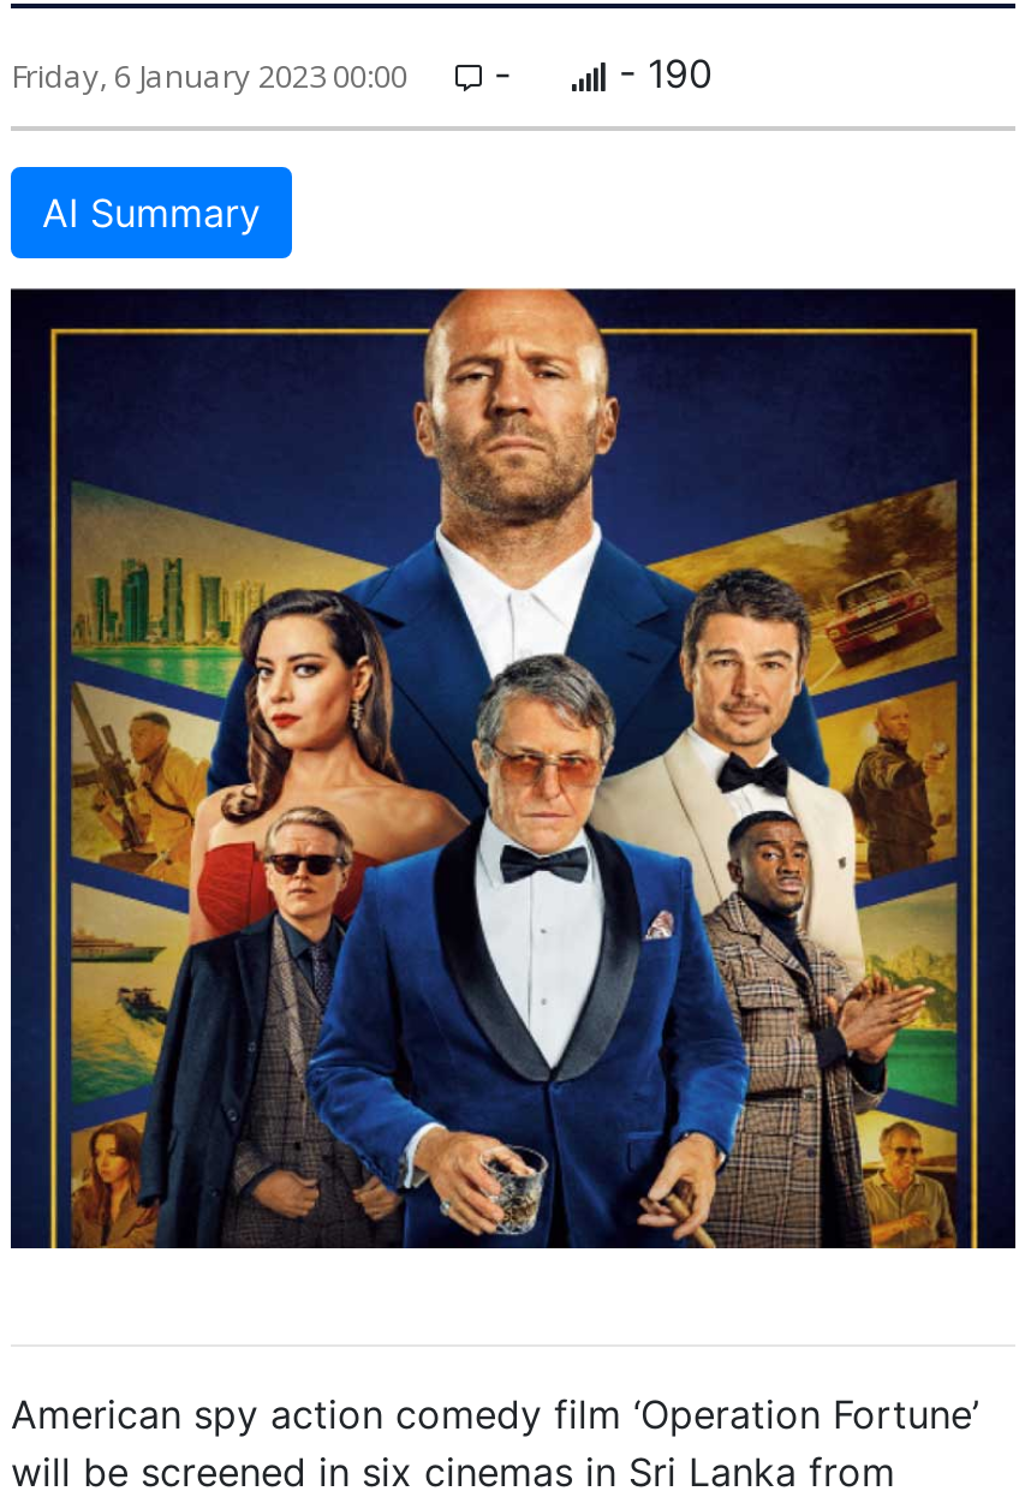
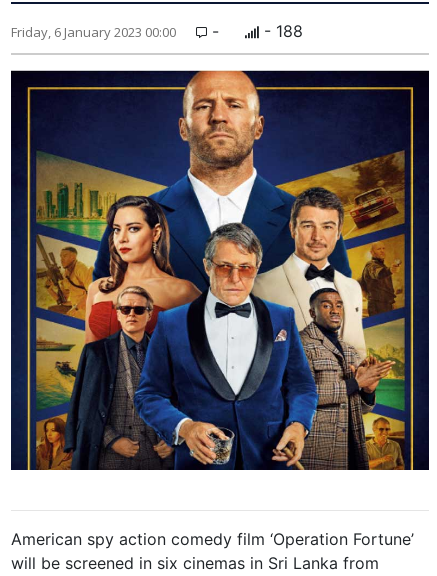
[42,49,713,237] - 190 | AI Summary -> [259,21,303,41] - 188

